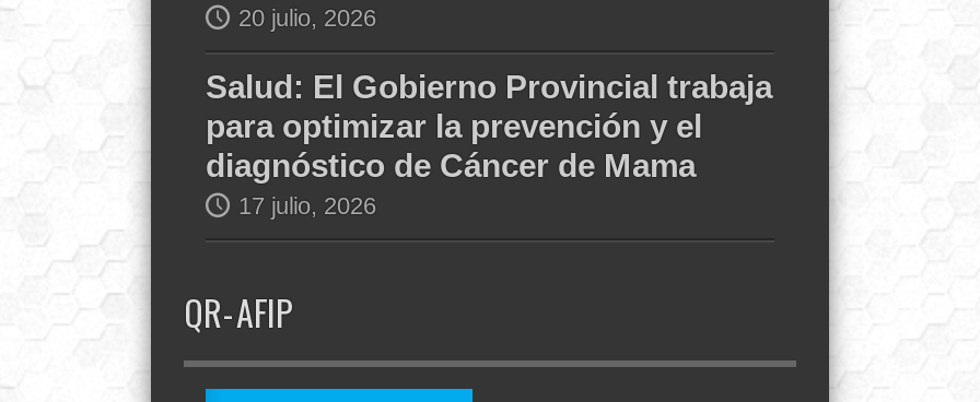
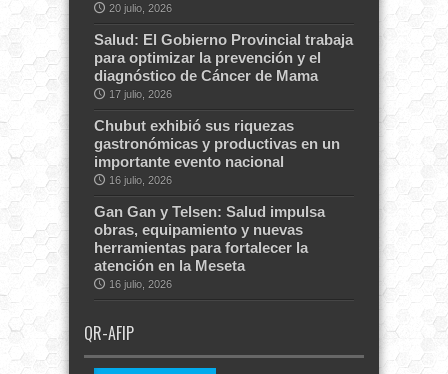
none -> [94,117,340,290] Chubut exhibió sus riquezas | gastronómicas y productivas en un | importante evento nacional | 16 julio, 2026 | Gan Gan y Telsen: Salud impulsa | obras, equipamiento y nuevas | herramientas para fortalecer la | atención en la Meseta | 16 julio, 2026

